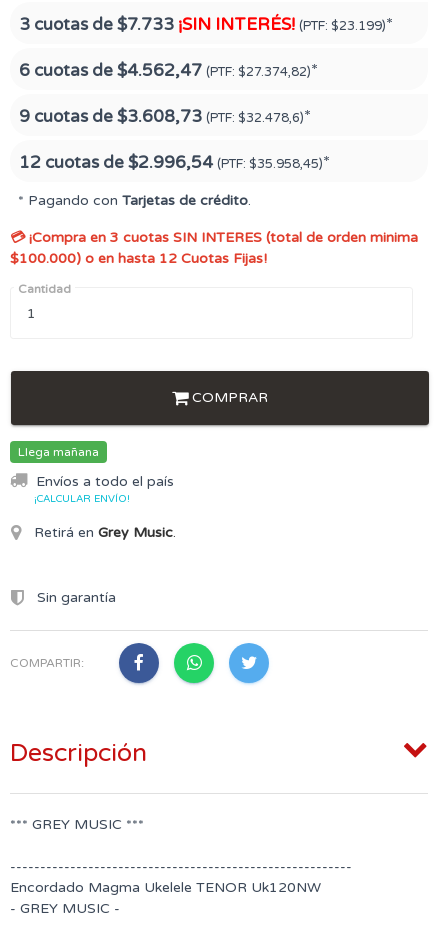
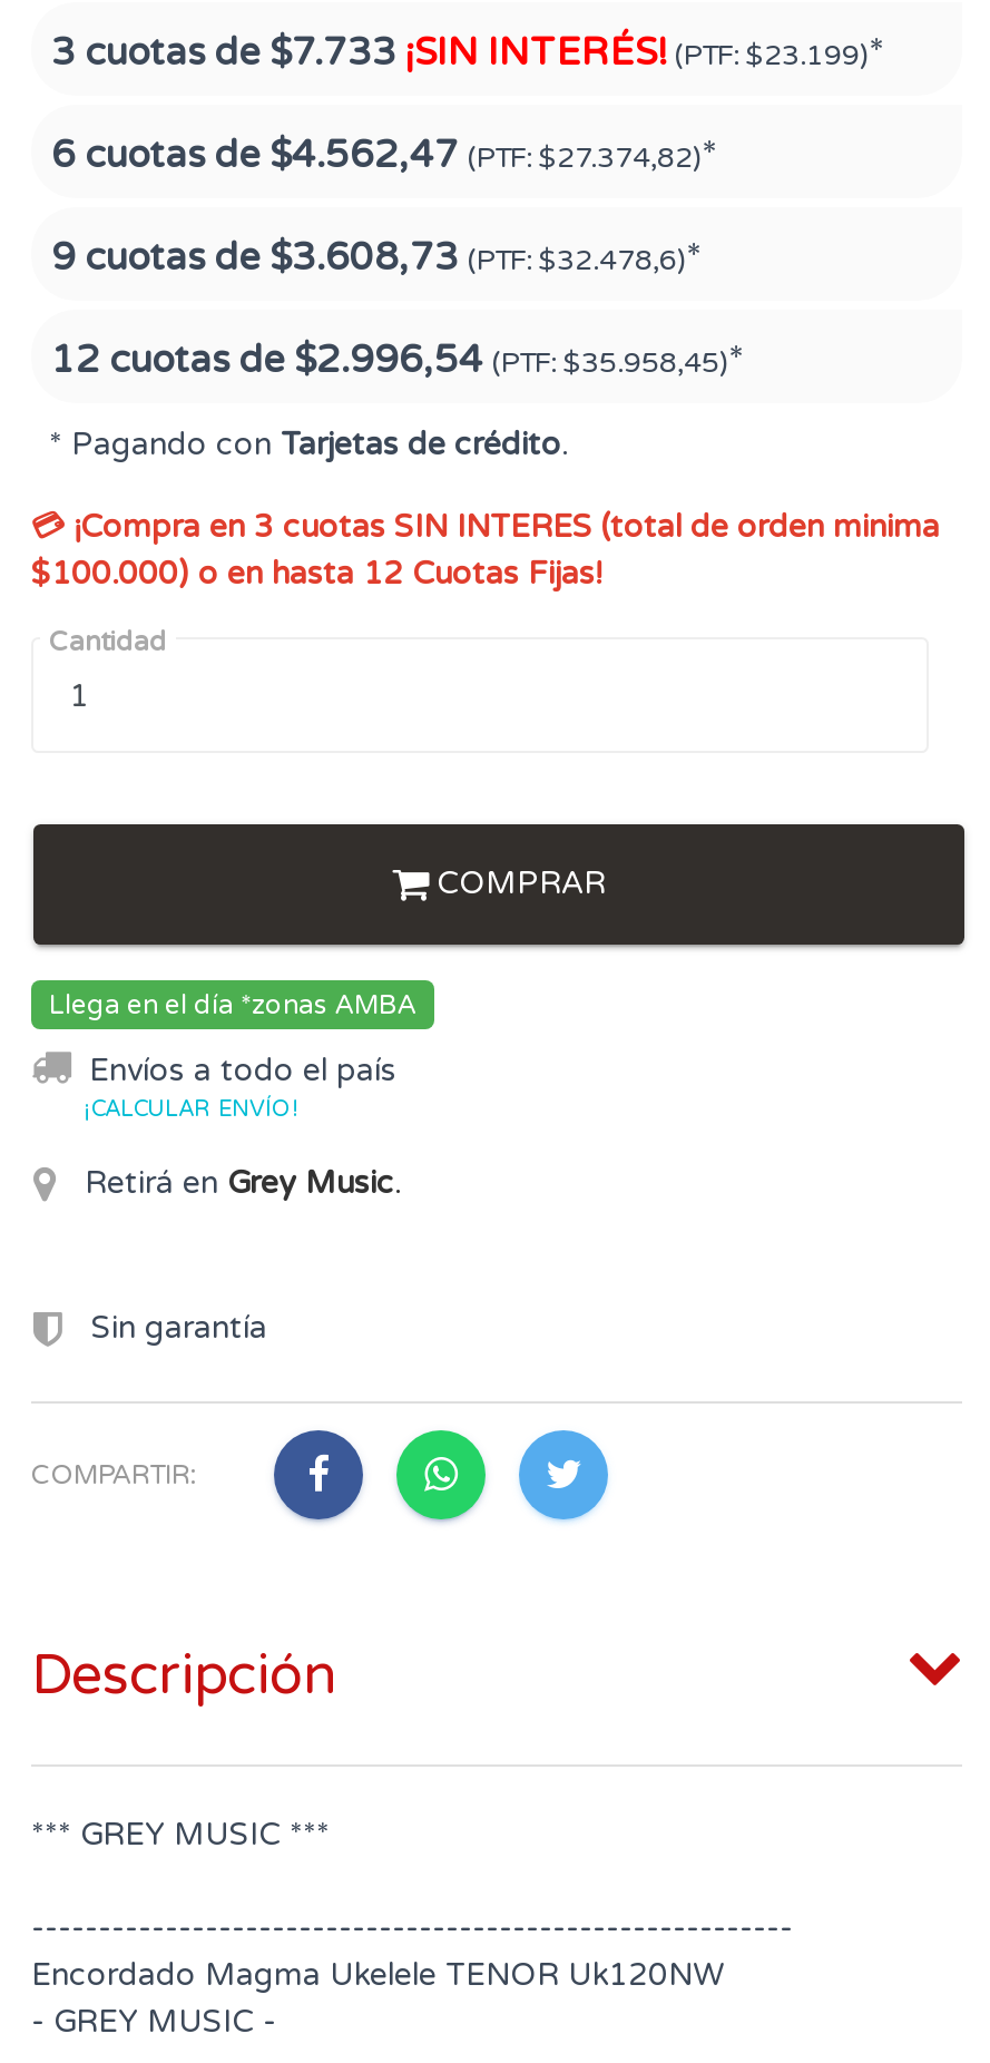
[18,445,99,459] Llega mañana -> [49,990,416,1021] Llega en el día *zonas AMBA

